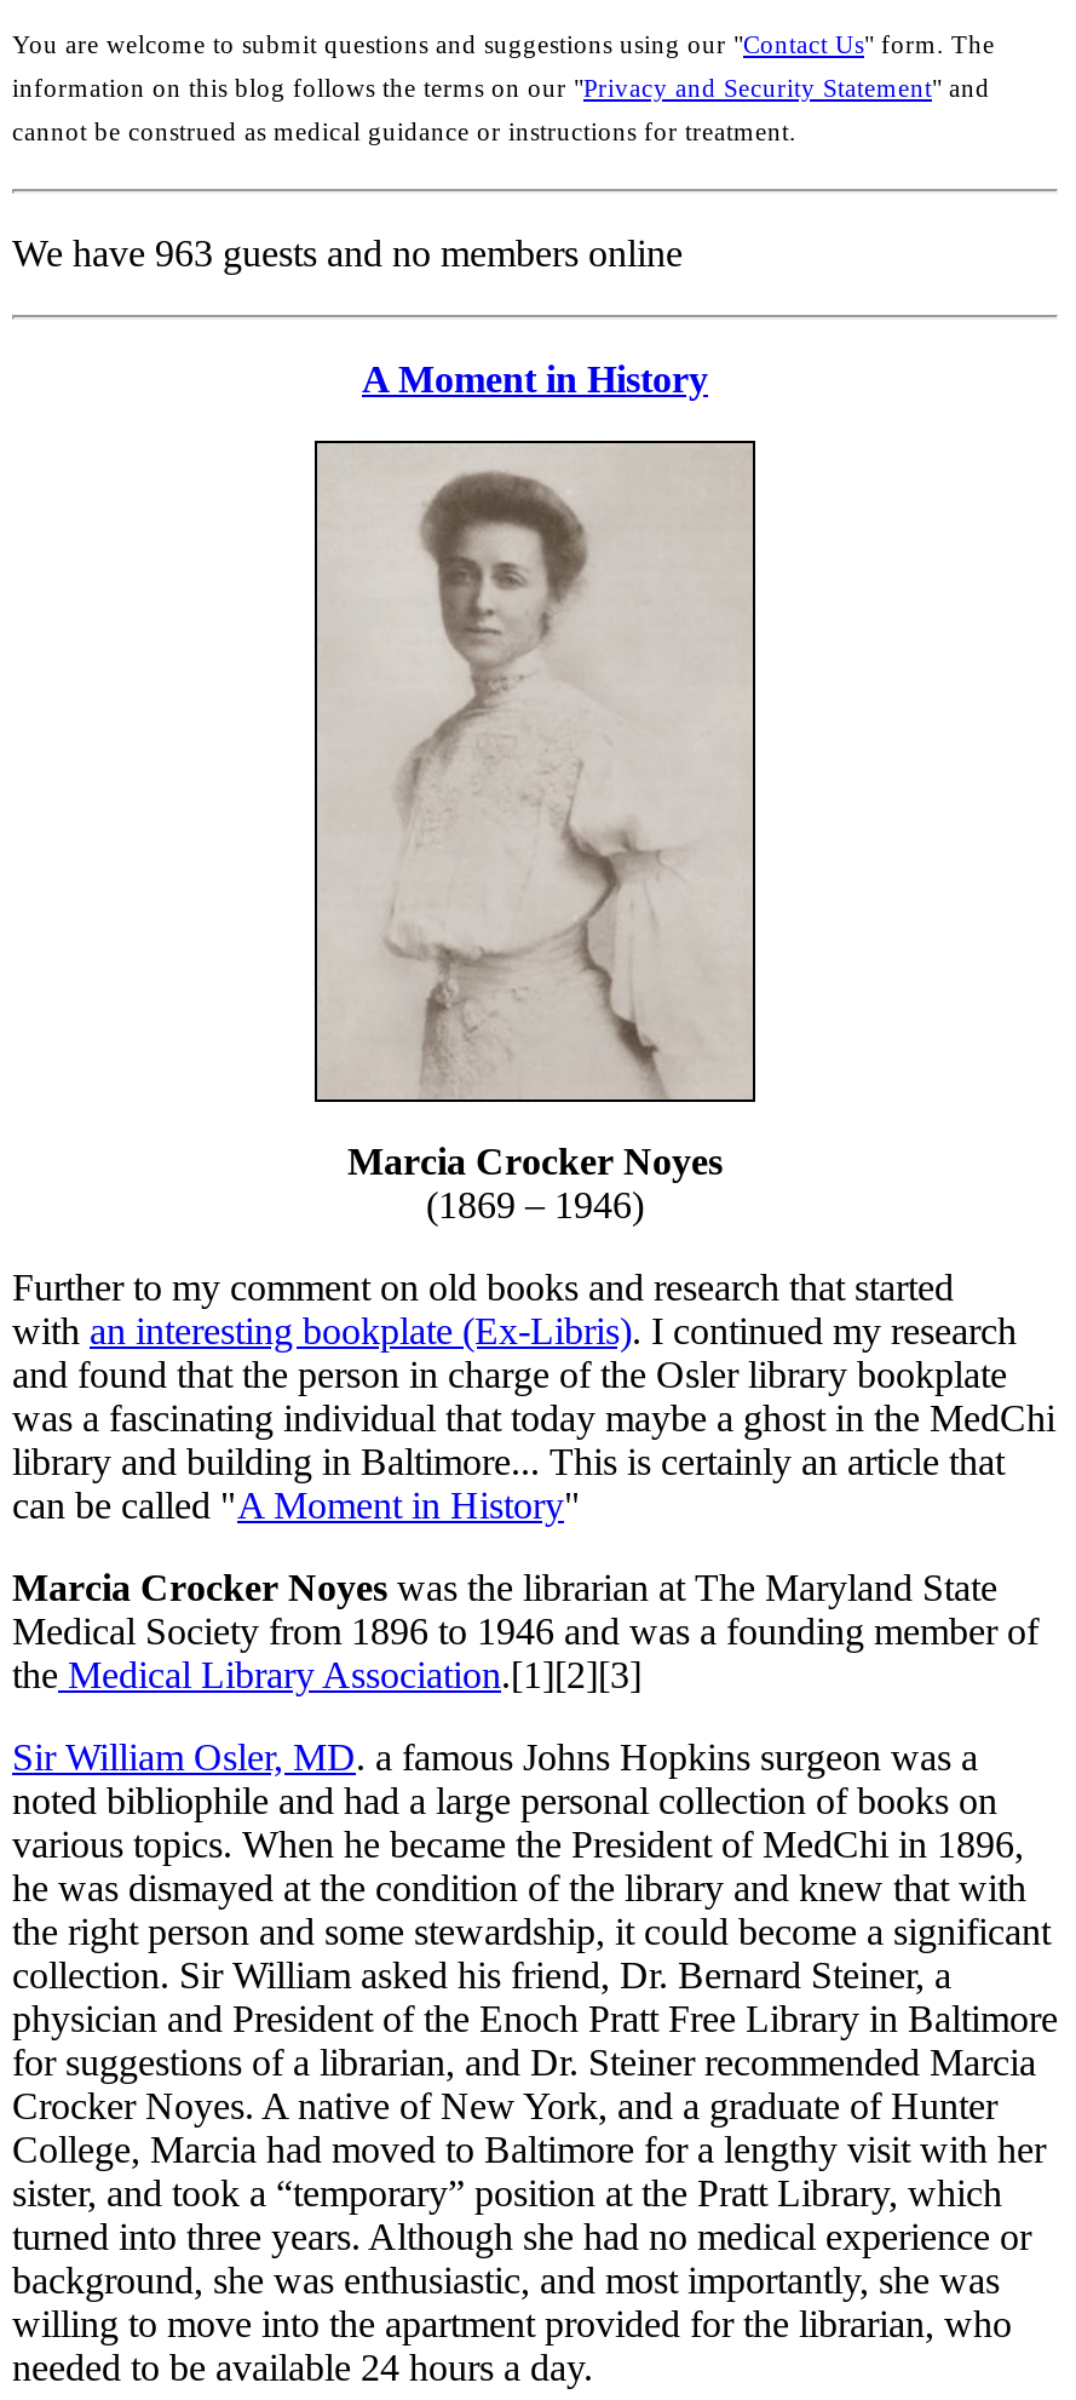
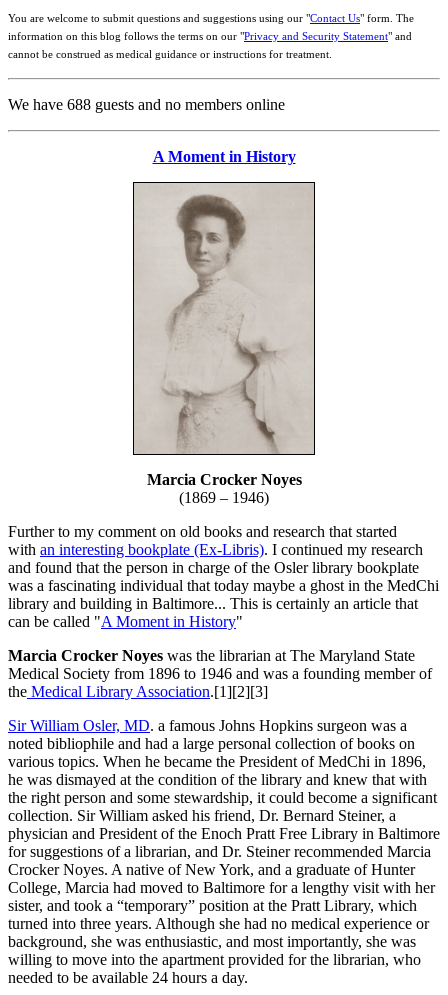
[12,232,683,274] We have 963 guests and no members online -> [8,96,285,113] We have 688 guests and no members online

